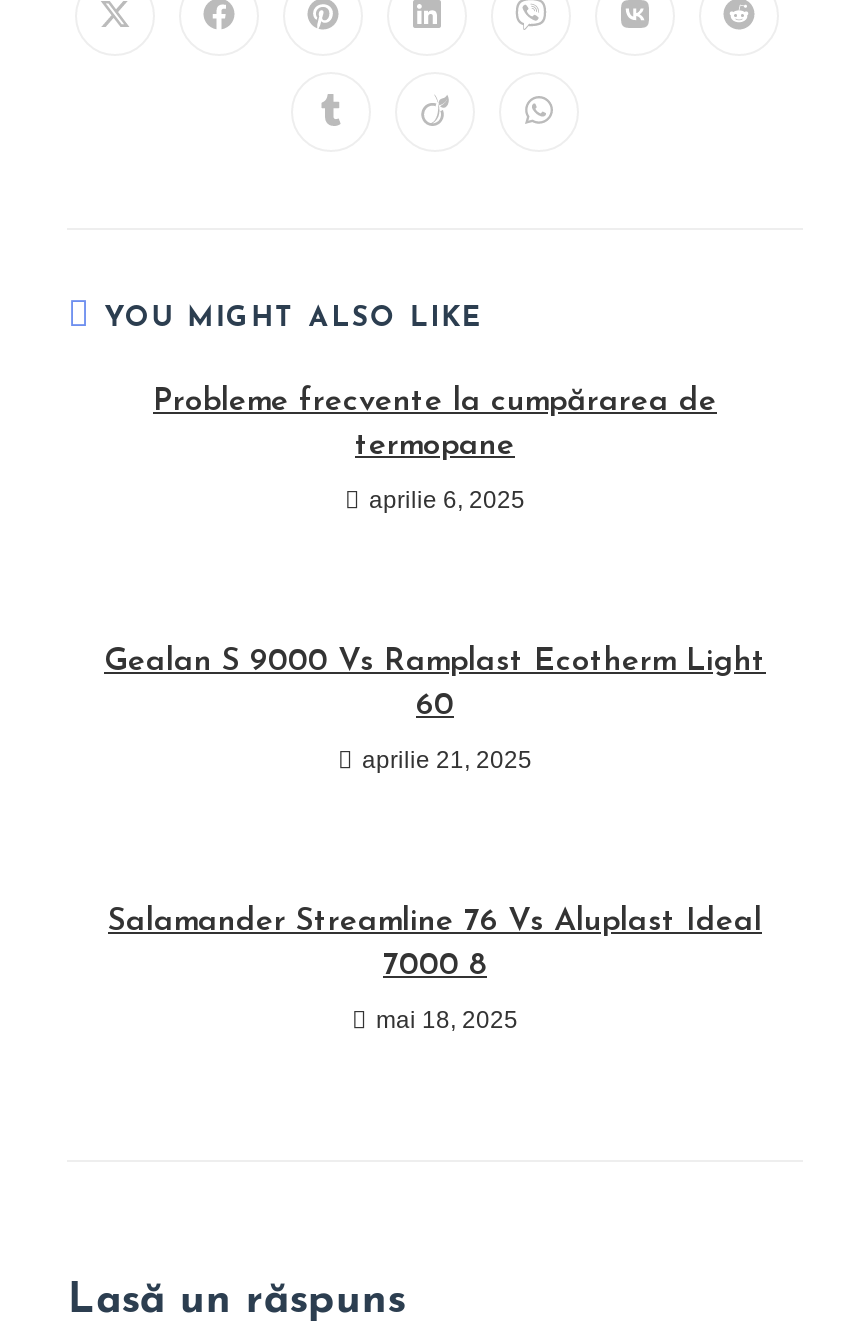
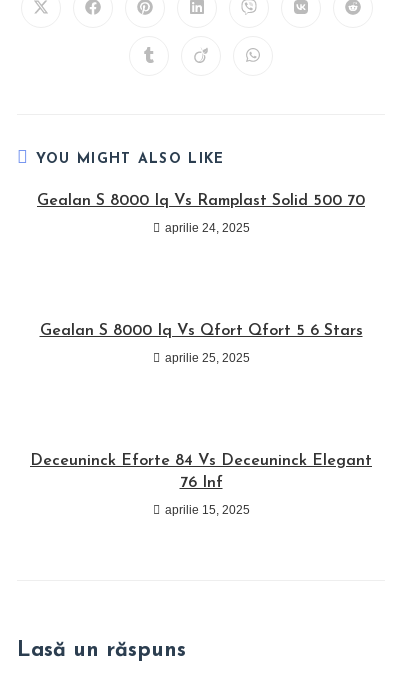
[153,386,717,462] Probleme frecvente la cumpărarea de | termopane -> [37,193,365,209] Gealan S 8000 Iq Vs Ramplast Solid 500 70
[369,486,525,514] aprilie 6, 2025 -> [164,221,249,235] aprilie 24, 2025
[104,646,766,722] Gealan S 9000 Vs Ramplast Ecotherm Light | 60 -> [39,323,362,339] Gealan S 8000 Iq Vs Qfort Qfort 5 6 Stars
[362,746,532,774] aprilie 21, 2025 -> [164,351,249,365] aprilie 25, 2025
[108,906,762,982] Salamander Streamline 76 Vs Aluplast Ideal | 7000 8 -> [30,453,372,491] Deceuninck Eforte 84 Vs Deceuninck Elegant | 76 Inf
[376,1006,518,1034] mai 18, 2025 -> [164,503,249,517] aprilie 15, 2025

